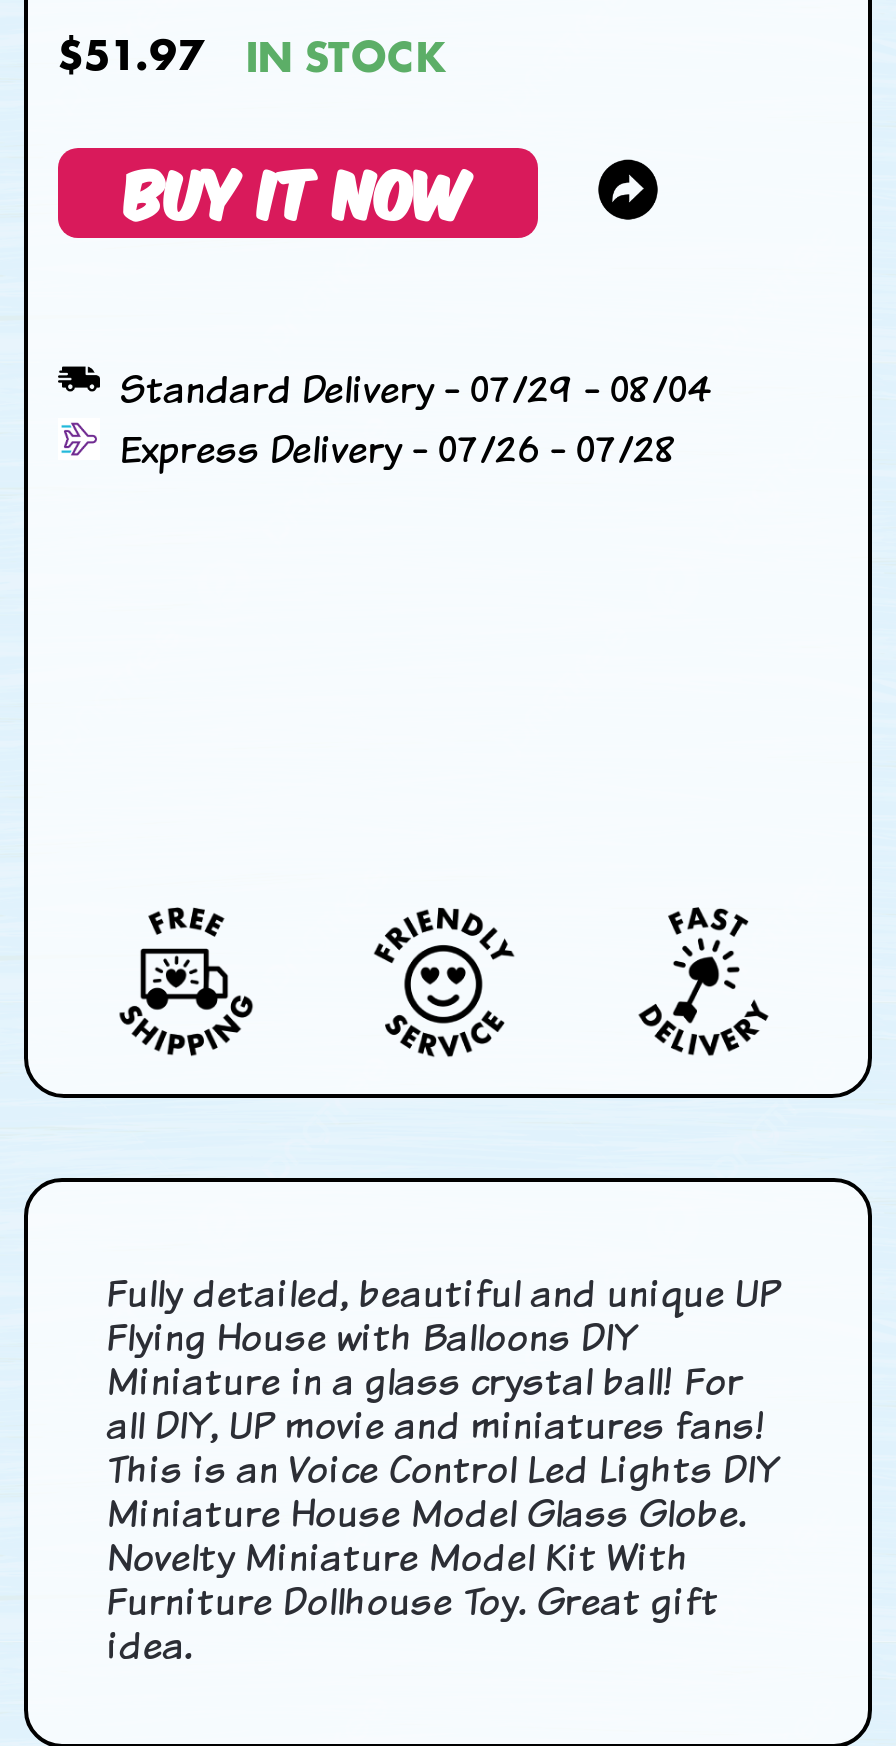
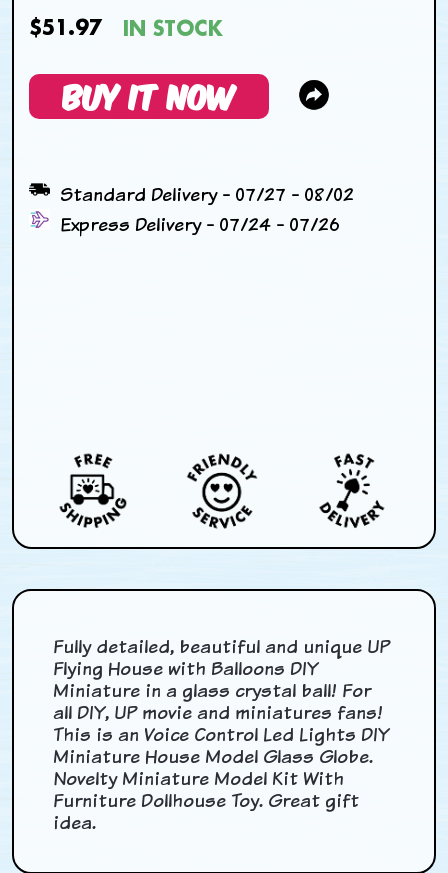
[119,363,711,415] Standard Delivery - 07/29 - 08/04 -> [60,181,354,207] Standard Delivery - 07/27 - 08/02
[119,423,677,475] Express Delivery - 07/26 - 07/28 -> [60,211,340,237] Express Delivery - 07/24 - 07/26

